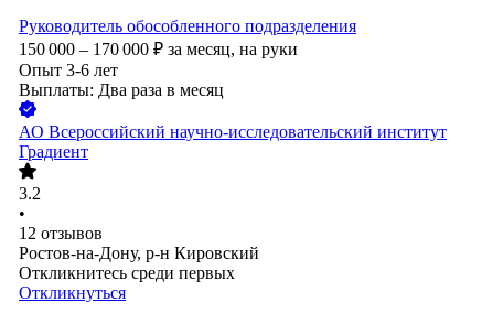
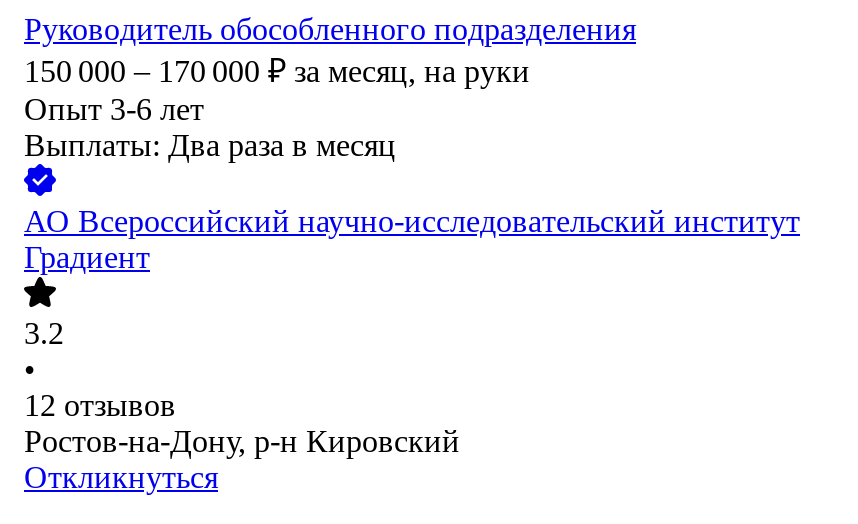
[19,264,235,282] Откликнитесь среди первых -> none

